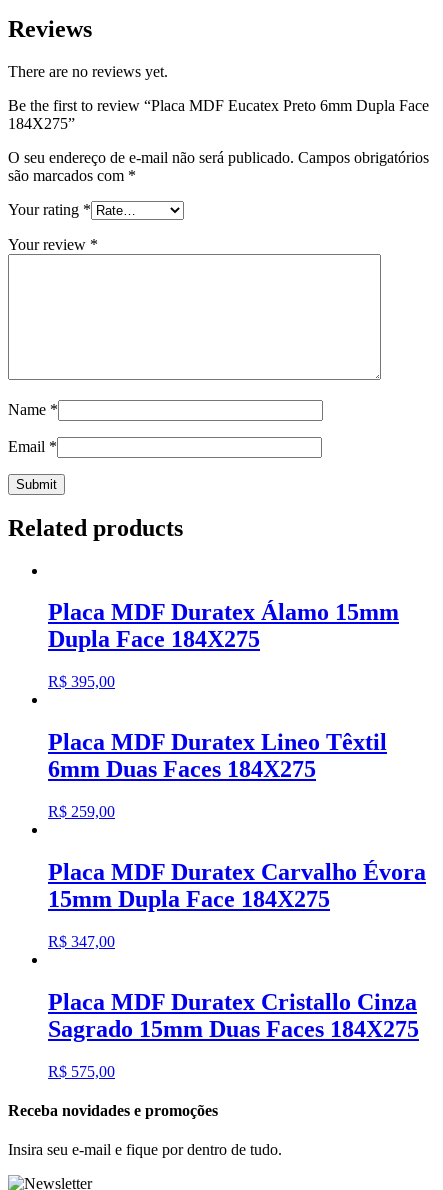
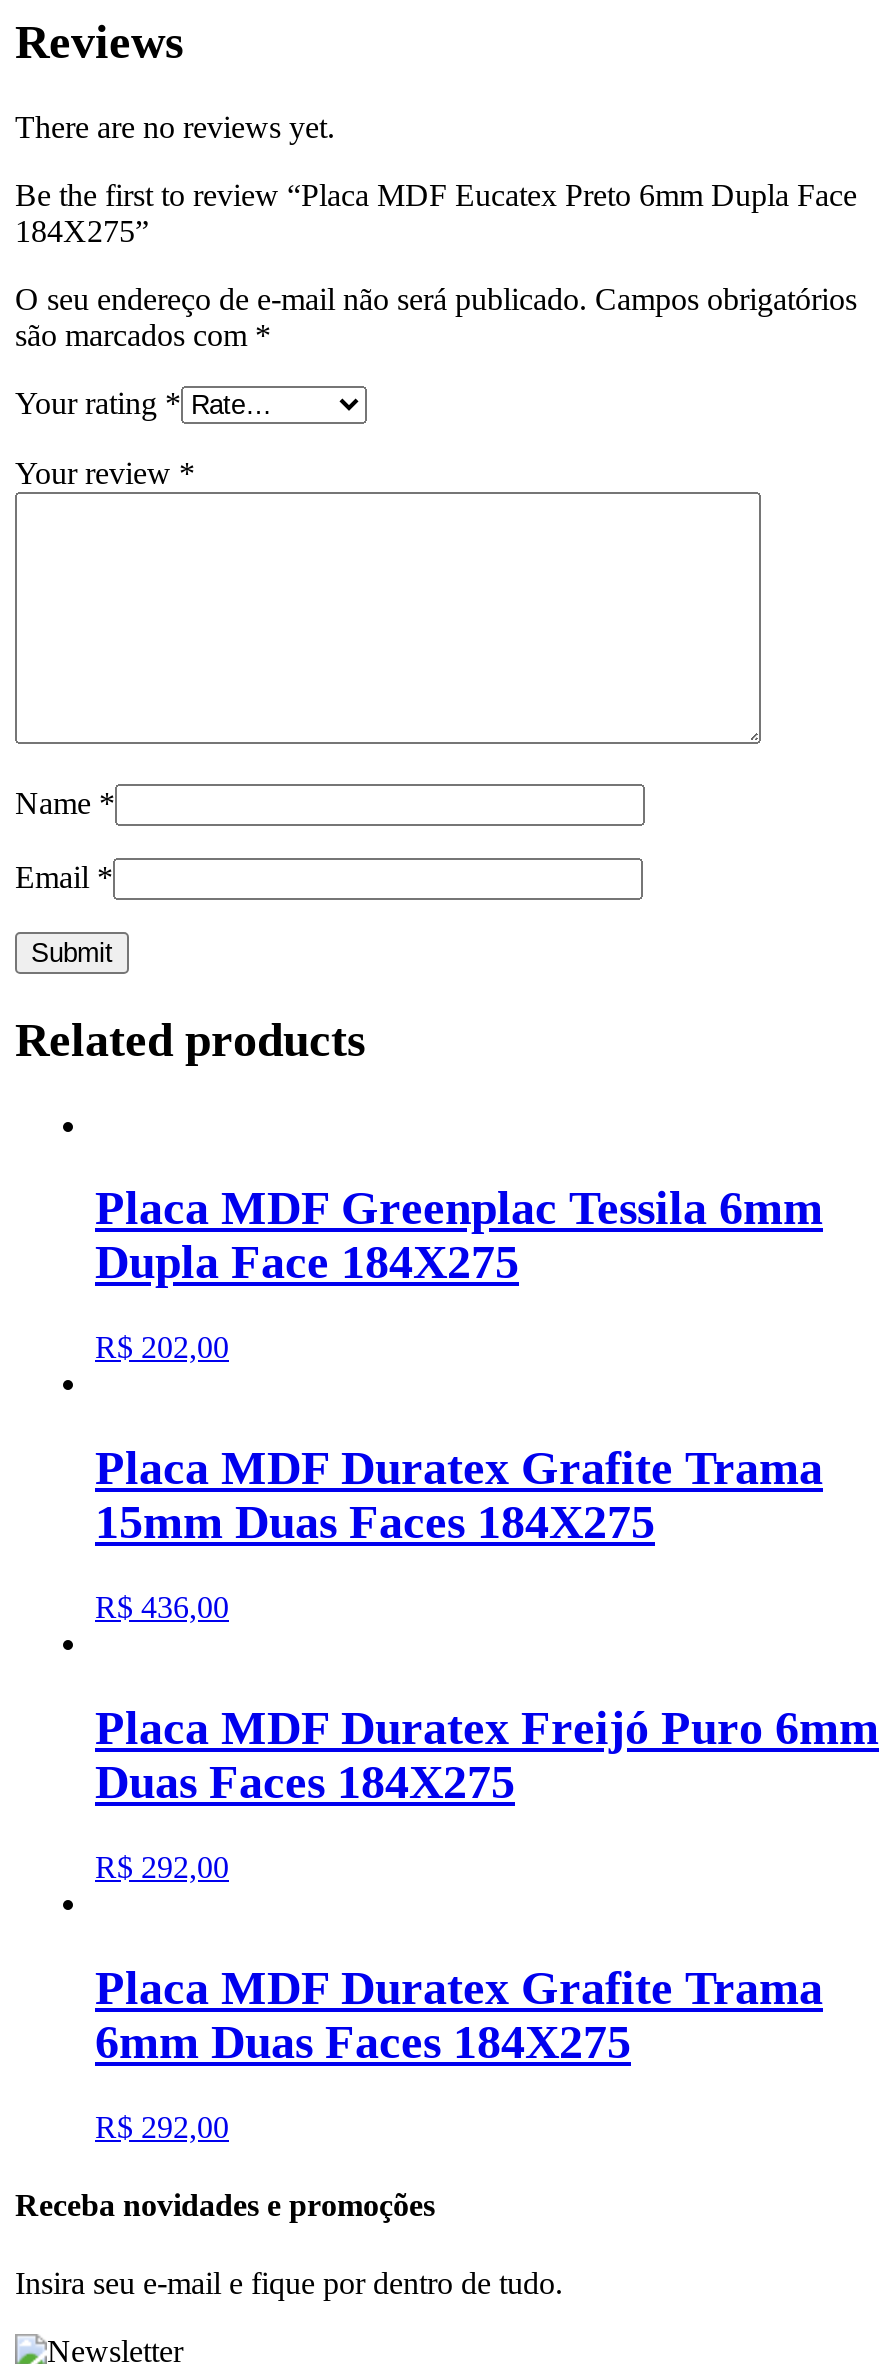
[48,599,399,625] Placa MDF Duratex Álamo 15mm -> [95,1183,823,1235] Placa MDF Greenplac Tessila 6mm
[48,673,387,755] R$395,00 | Placa MDF Duratex Lineo Têxtil -> [95,1331,879,2014] R$202,00 | Placa MDF Duratex Grafite Trama | 15mm Duas Faces 184X275 | R$436,00 | Placa MDF Duratex Freijó Puro 6mm | Duas Faces 184X275 | R$292,00 | Placa MDF Duratex Grafite Trama
moved [48,756,316,782] -> [95,2016,631,2068]: 6mm Duas Faces 184X275
[48,803,426,1080] R$259,00 | Placa MDF Duratex Carvalho Évora | 15mm Dupla Face 184X275 | R$347,00 | Placa MDF Duratex Cristallo Cinza | Sagrado 15mm Duas Faces 184X275 | R$575,00 -> [95,2110,229,2144] R$292,00

